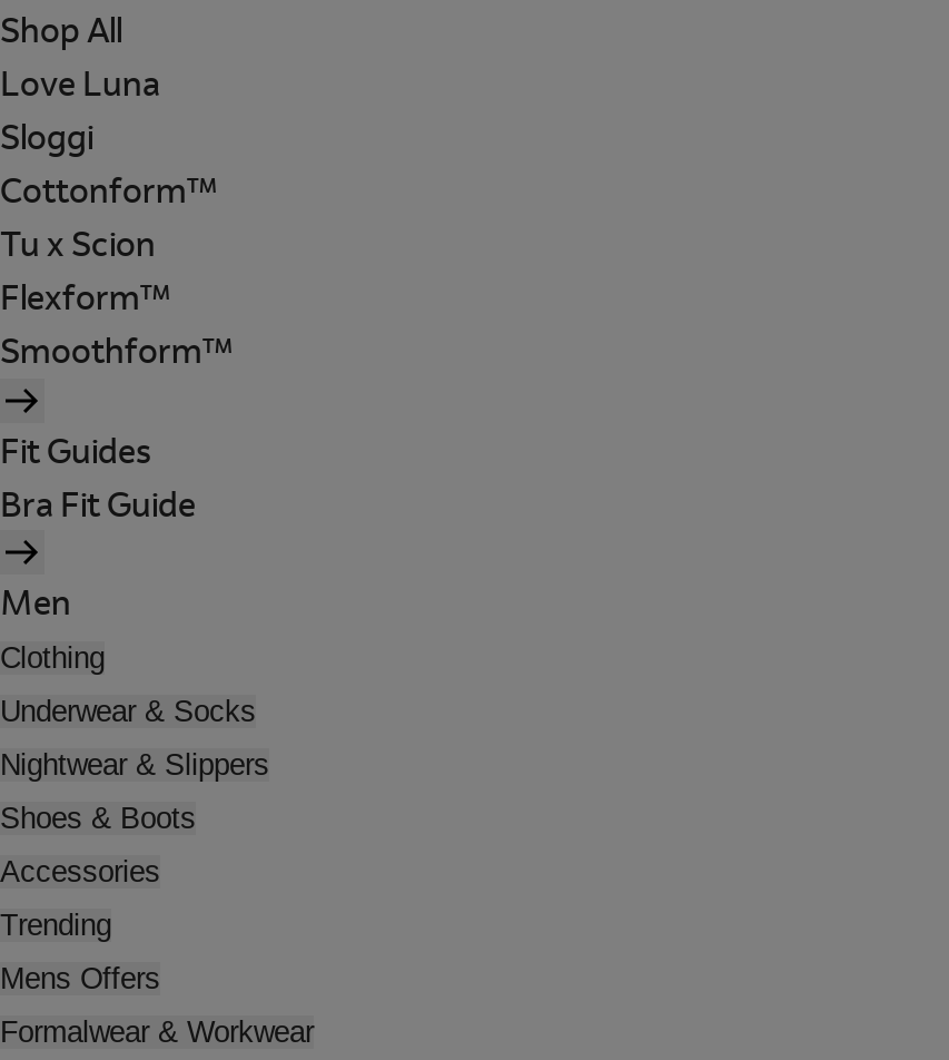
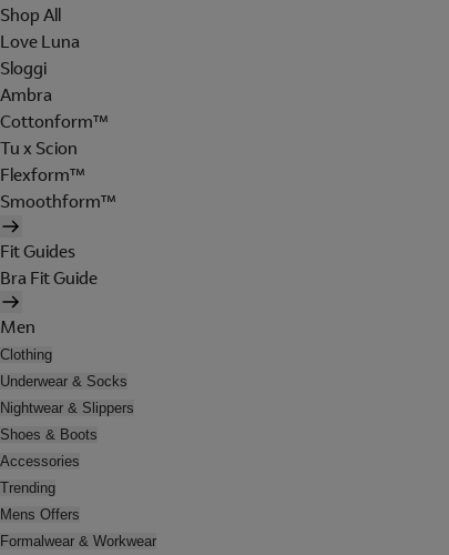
none -> [0,83,52,106] Ambra

